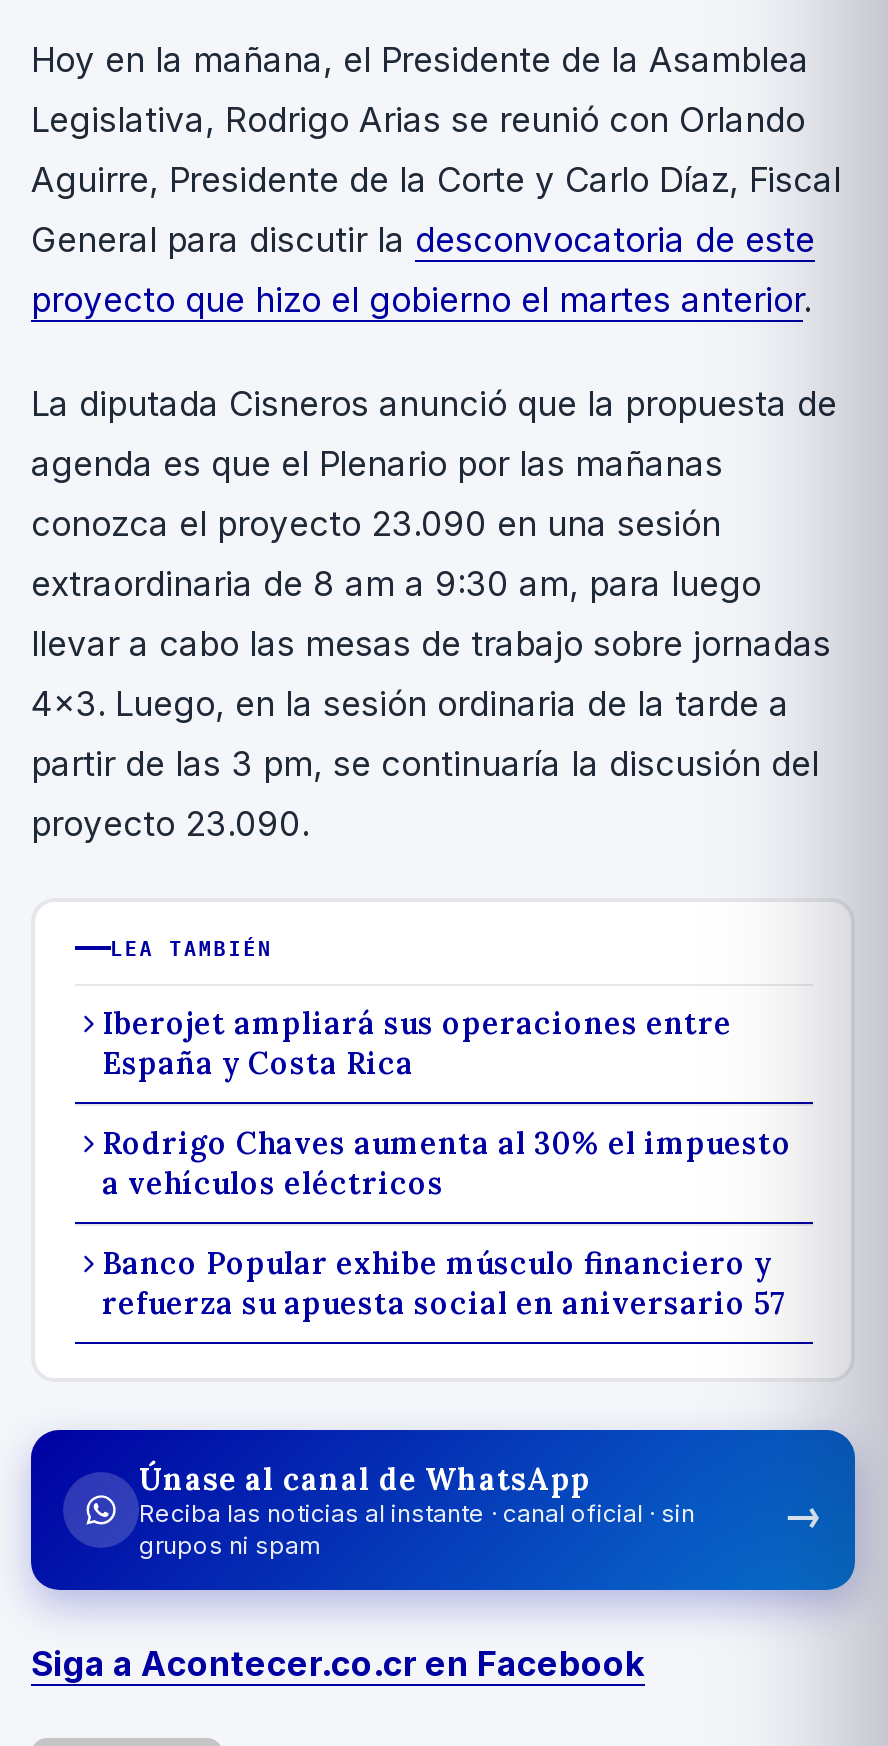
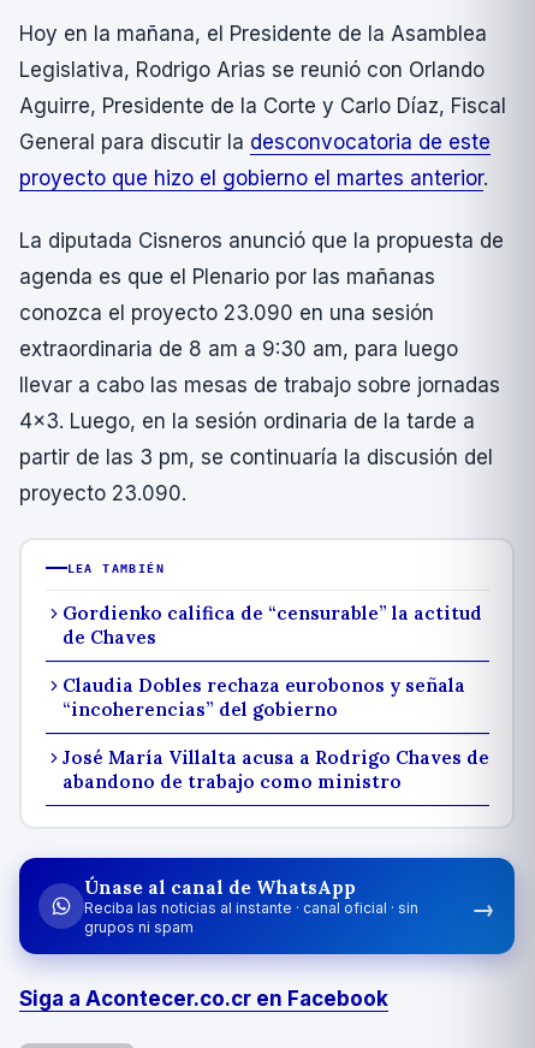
[102,1004,732,1082] Iberojet ampliará sus operaciones entre | España y Costa Rica -> [62,601,481,648] Gordienko califica de “censurable” la actitud | de Chaves
[102,1124,792,1202] Rodrigo Chaves aumenta al 30% el impuesto | a vehículos eléctricos -> [62,674,465,721] Claudia Dobles rechaza eurobonos y señala | “incoherencias” del gobierno
[102,1244,786,1322] Banco Popular exhibe músculo financiero y | refuerza su apuesta social en aniversario 57 -> [62,746,489,793] José María Villalta acusa a Rodrigo Chaves de | abandono de trabajo como ministro

